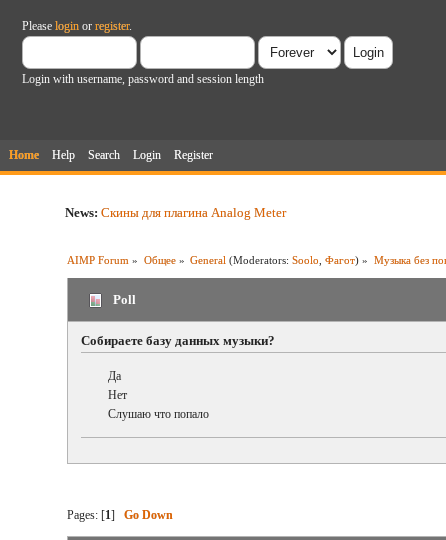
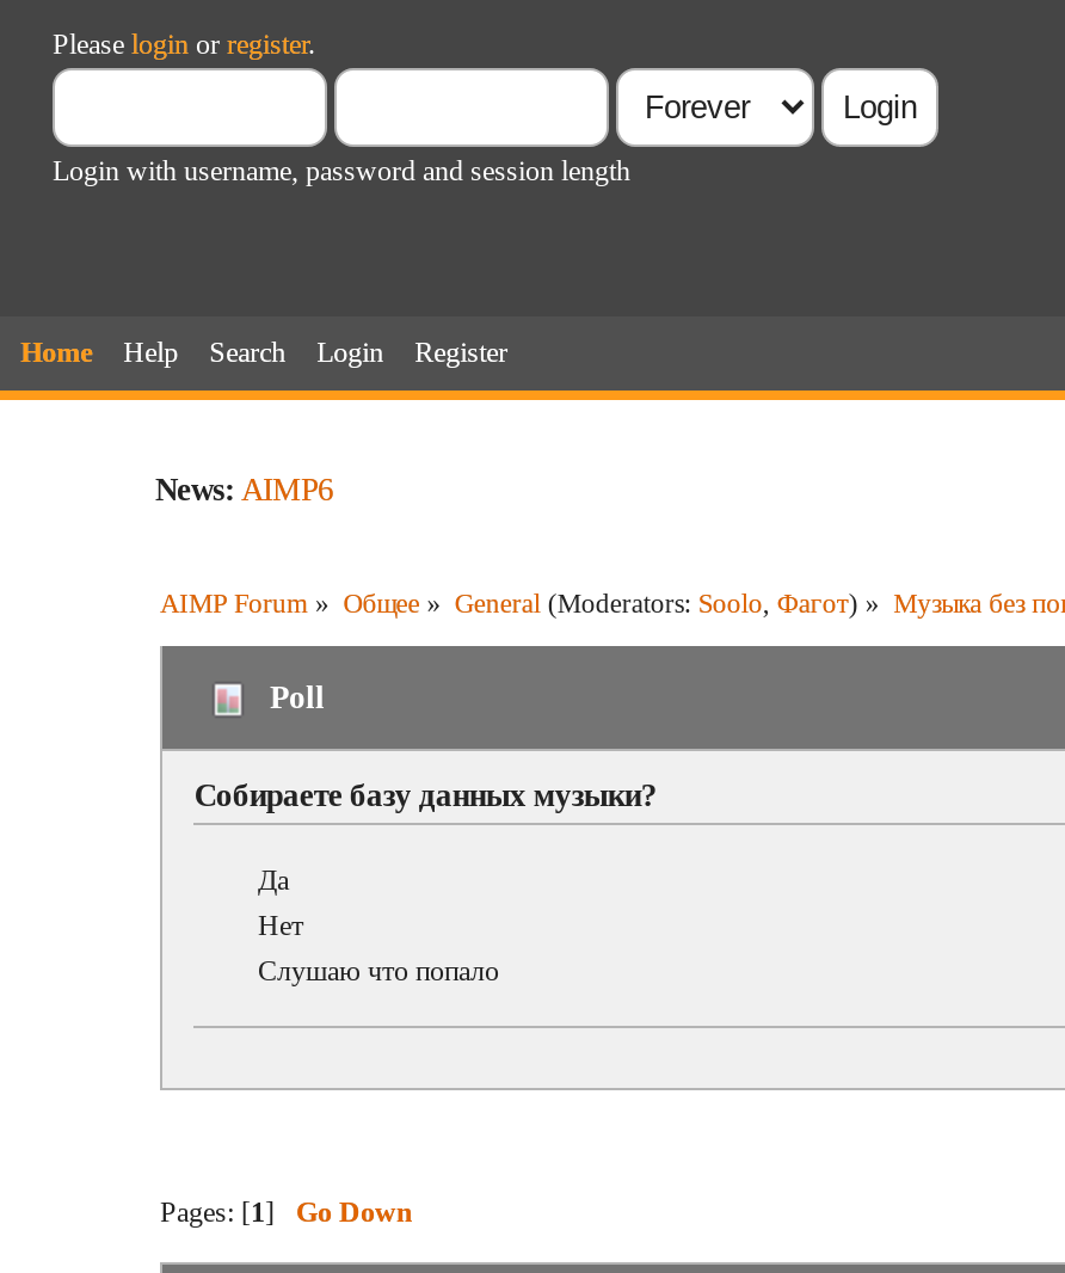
[65,205,286,220] News: Скины для плагина Analog Meter -> [155,472,334,508] News: AIMP6

